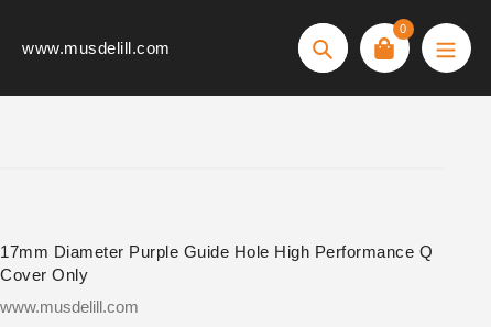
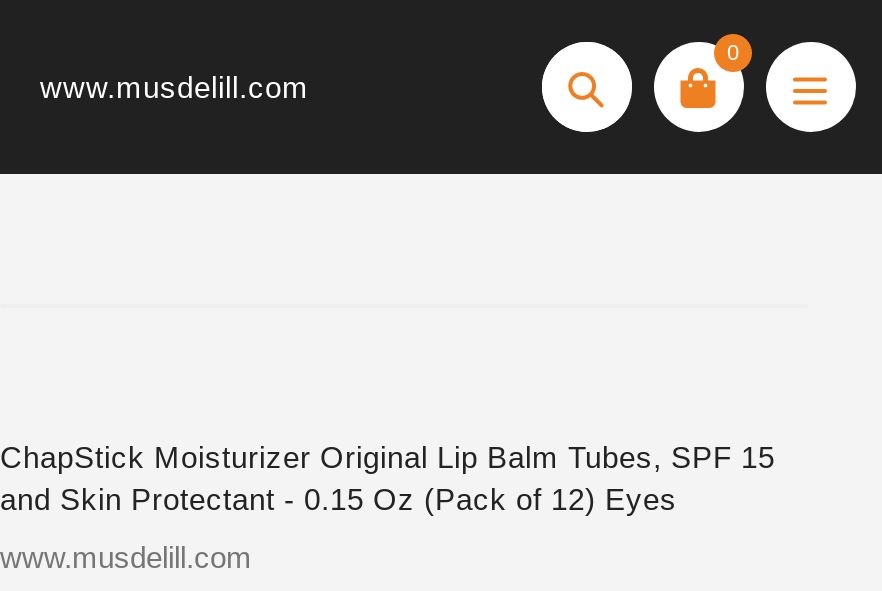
[0,242,433,284] 17mm Diameter Purple Guide Hole High Performance Q | Cover Only -> [0,440,775,516] ChapStick Moisturizer Original Lip Balm Tubes, SPF 15 | and Skin Protectant - 0.15 Oz (Pack of 12) Eyes

